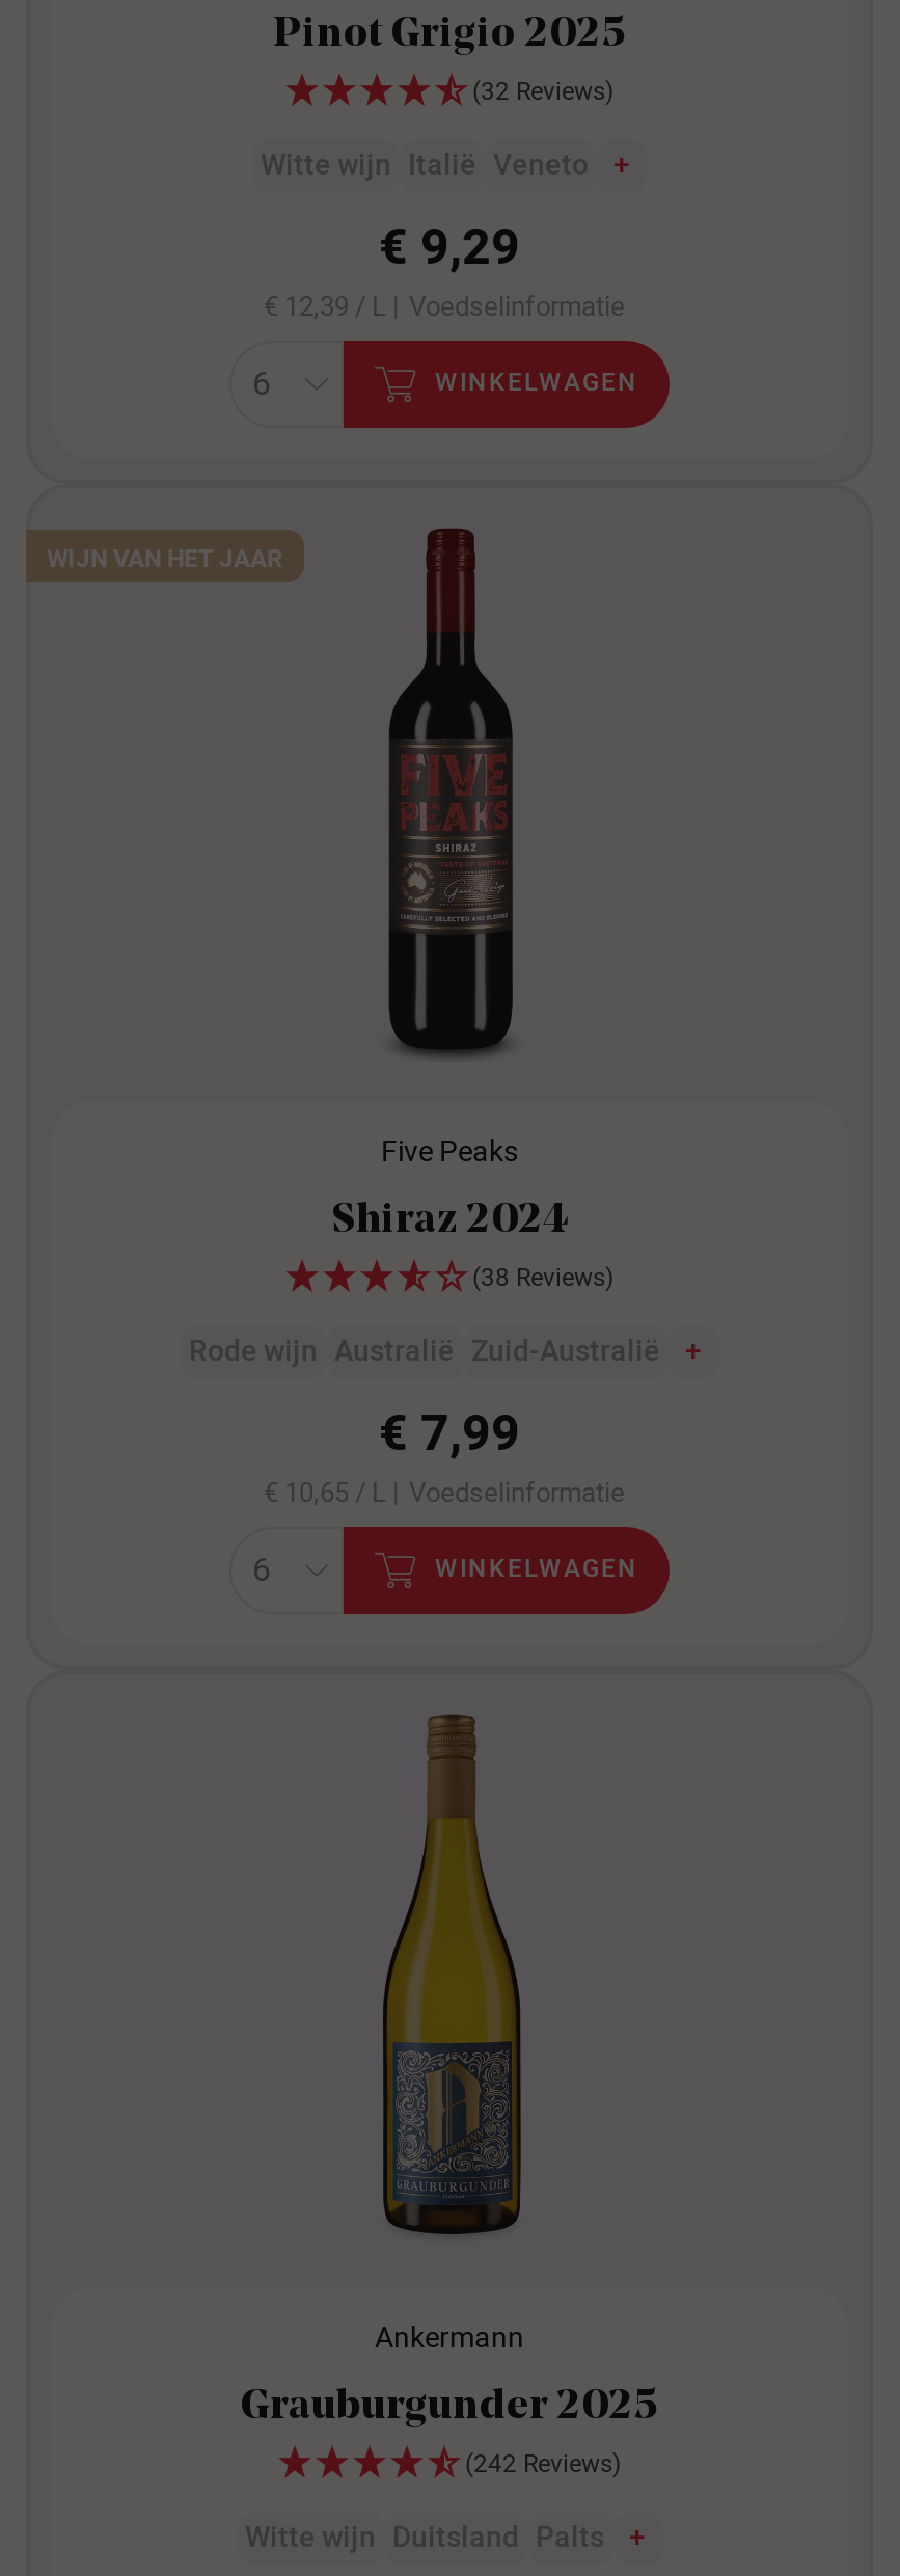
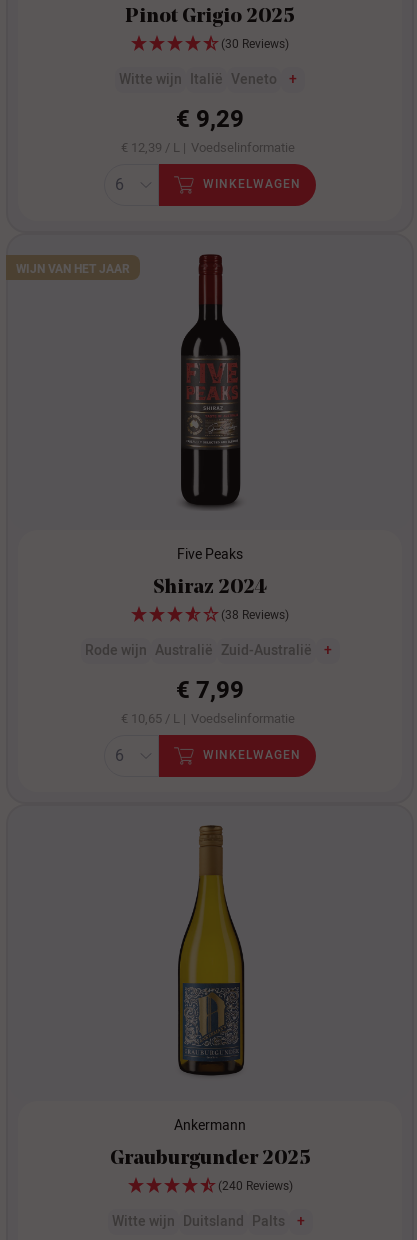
[472,73,613,110] (32 Reviews) -> [221,35,289,53] (30 Reviews)
[465,2445,621,2483] (242 Reviews) -> [217,1177,292,1195] (240 Reviews)

